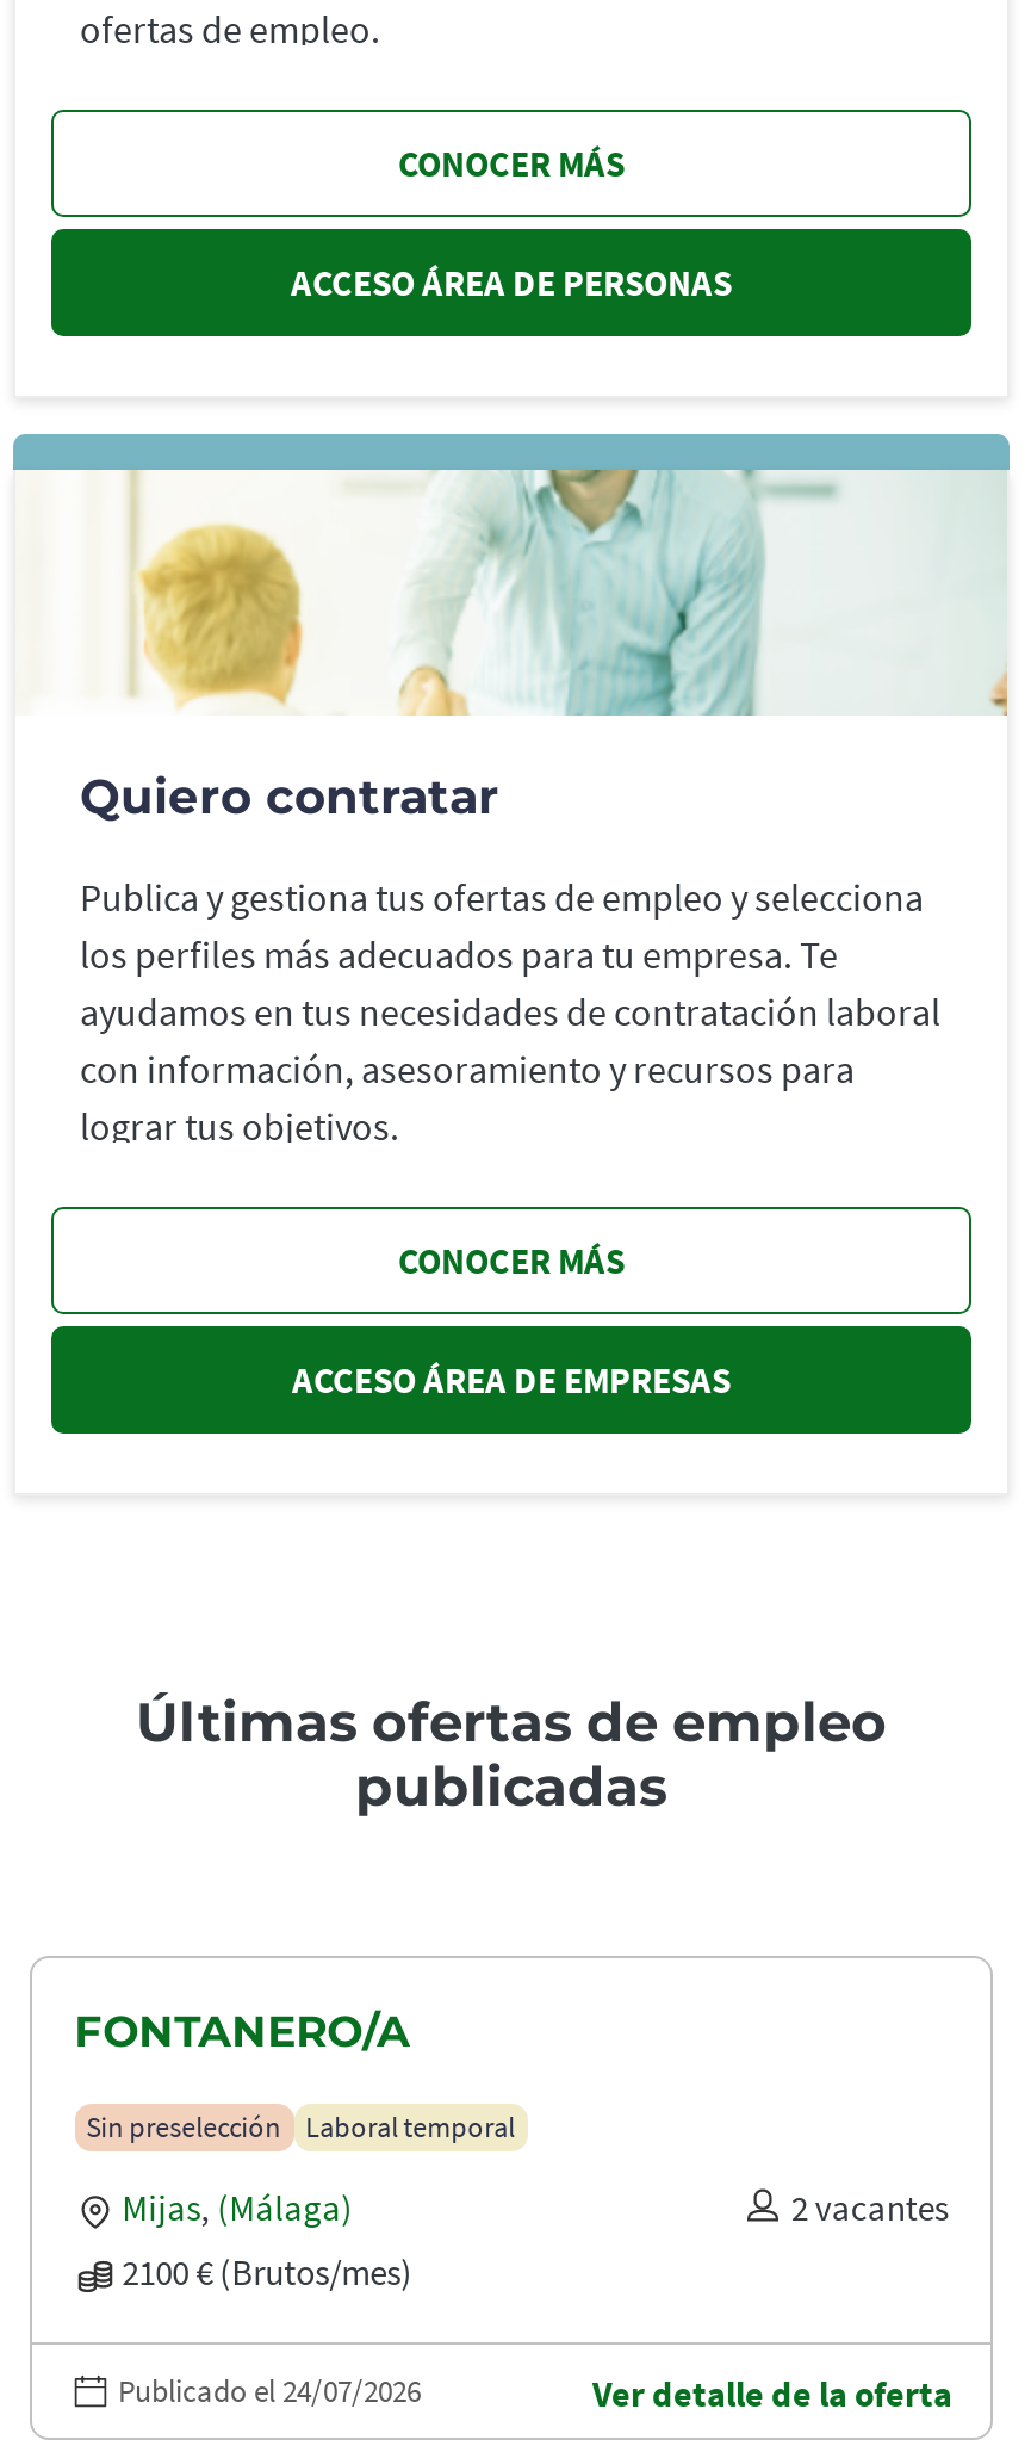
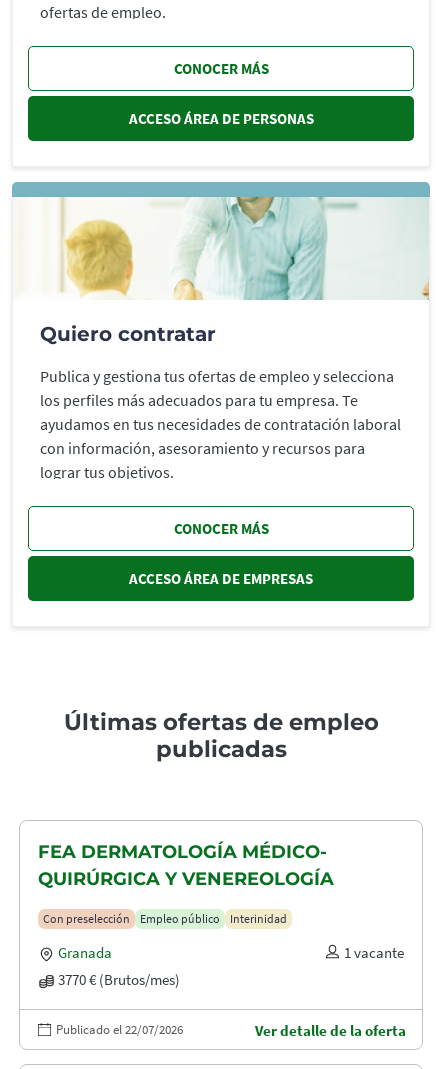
[74,2005,410,2057] FONTANERO/A -> [38,841,334,890] FEA DERMATOLOGÍA MÉDICO- | QUIRÚRGICA Y VENEREOLOGÍA
[86,2108,515,2143] Sin preselección | Laboral temporal -> [43,911,287,926] Con preselección | Empleo público | Interinidad
[122,2184,949,2294] Mijas, (Málaga) | 2 vacantes | 2100 € (Brutos/mes) -> [58,943,404,989] Granada | 1 vacante | 3770 € (Brutos/mes)
[118,2370,421,2410] Publicado el 24/07/2026 -> [56,1021,183,1038] Publicado el 22/07/2026

